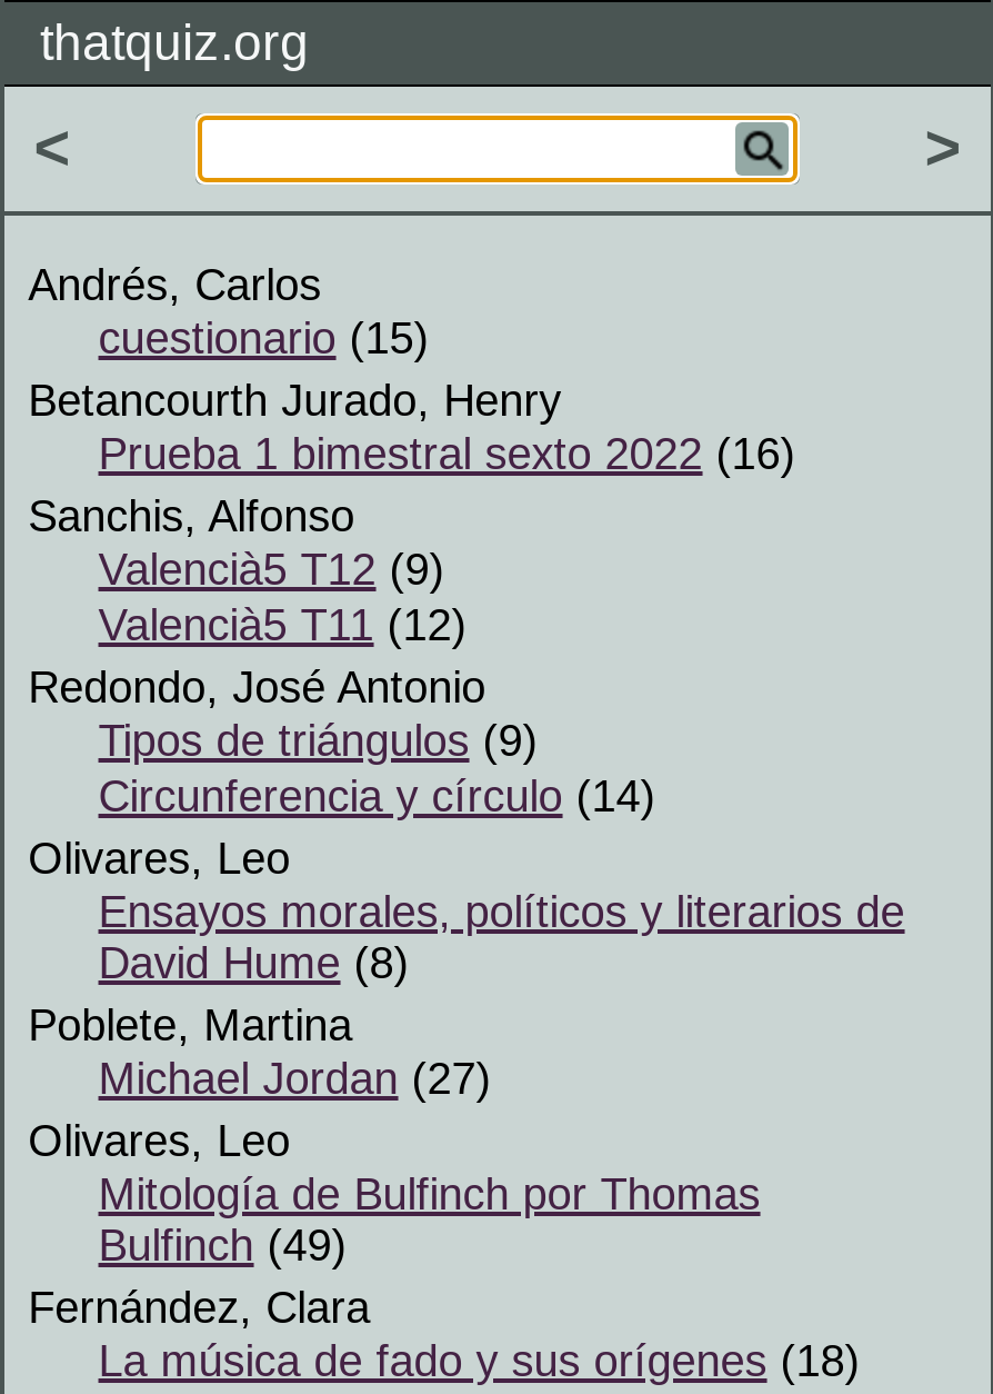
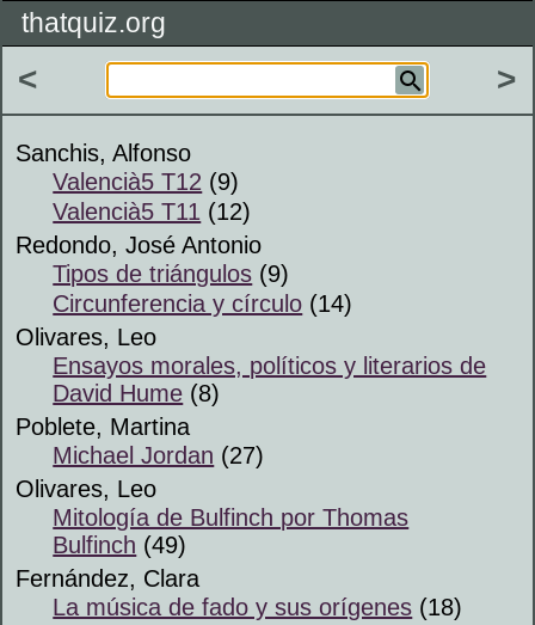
[28,260,796,478] Andrés, Carlos | cuestionario (15) | Betancourth Jurado, Henry | Prueba 1 bimestral sexto 2022 (16) -> none

